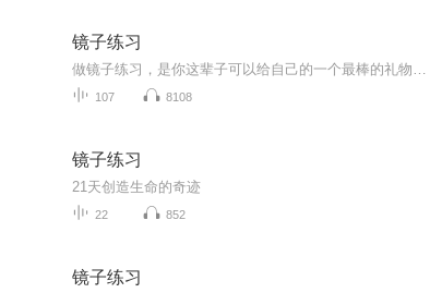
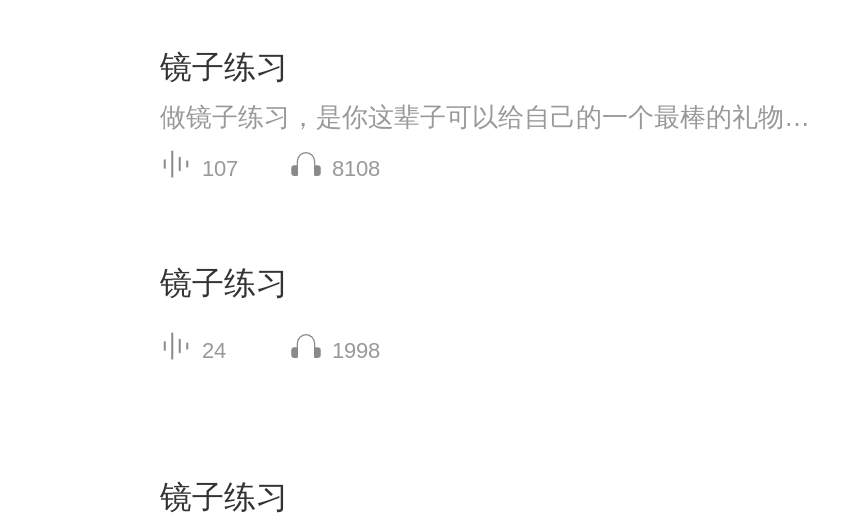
[72,178,201,221] 21天创造生命的奇迹 | 22 | 852 -> [202,338,380,362] 24 | 1998

